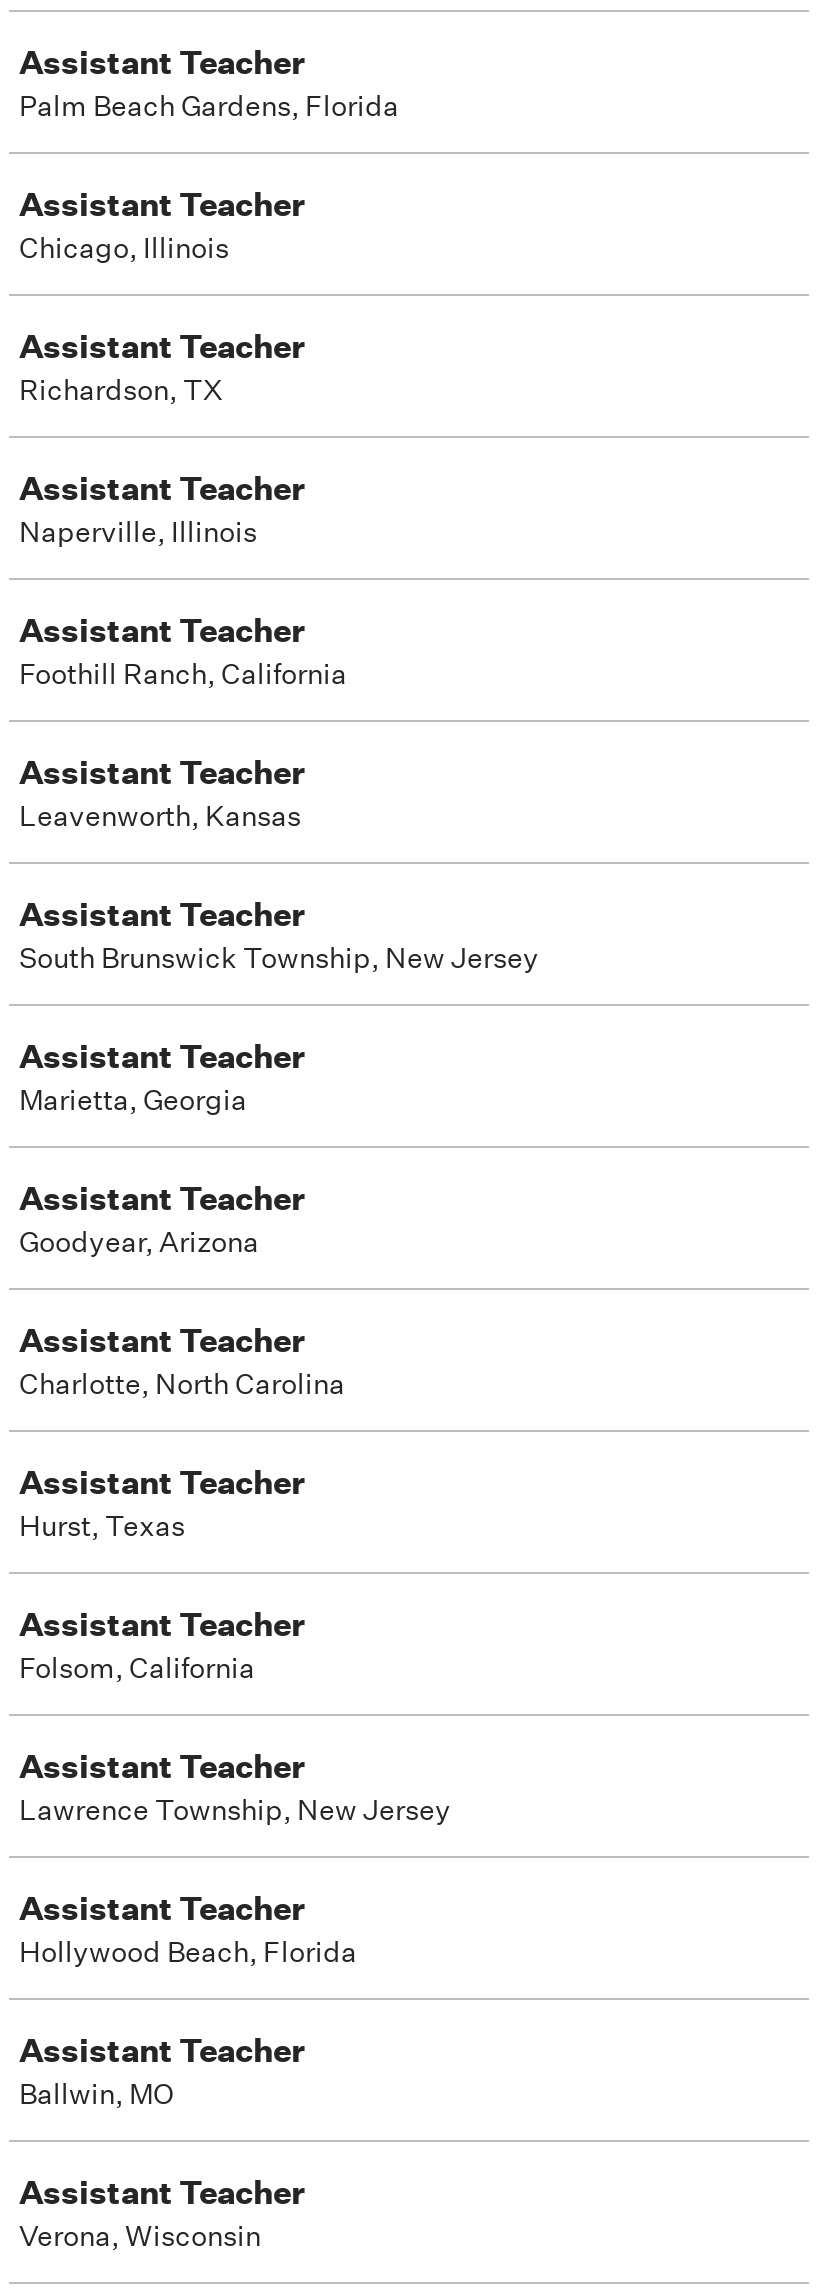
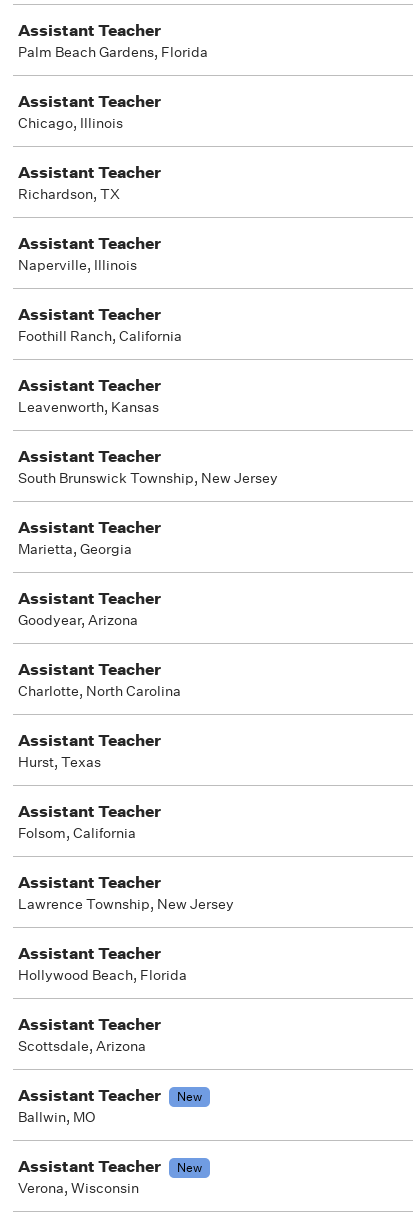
none -> [18,1037,202,1105] Scottsdale, Arizona | Assistant Teacher | New
none -> [177,1159,202,1176] New

